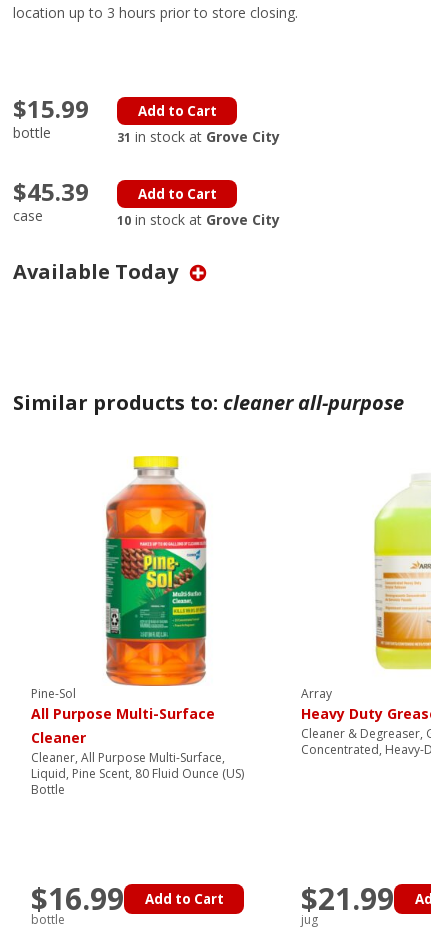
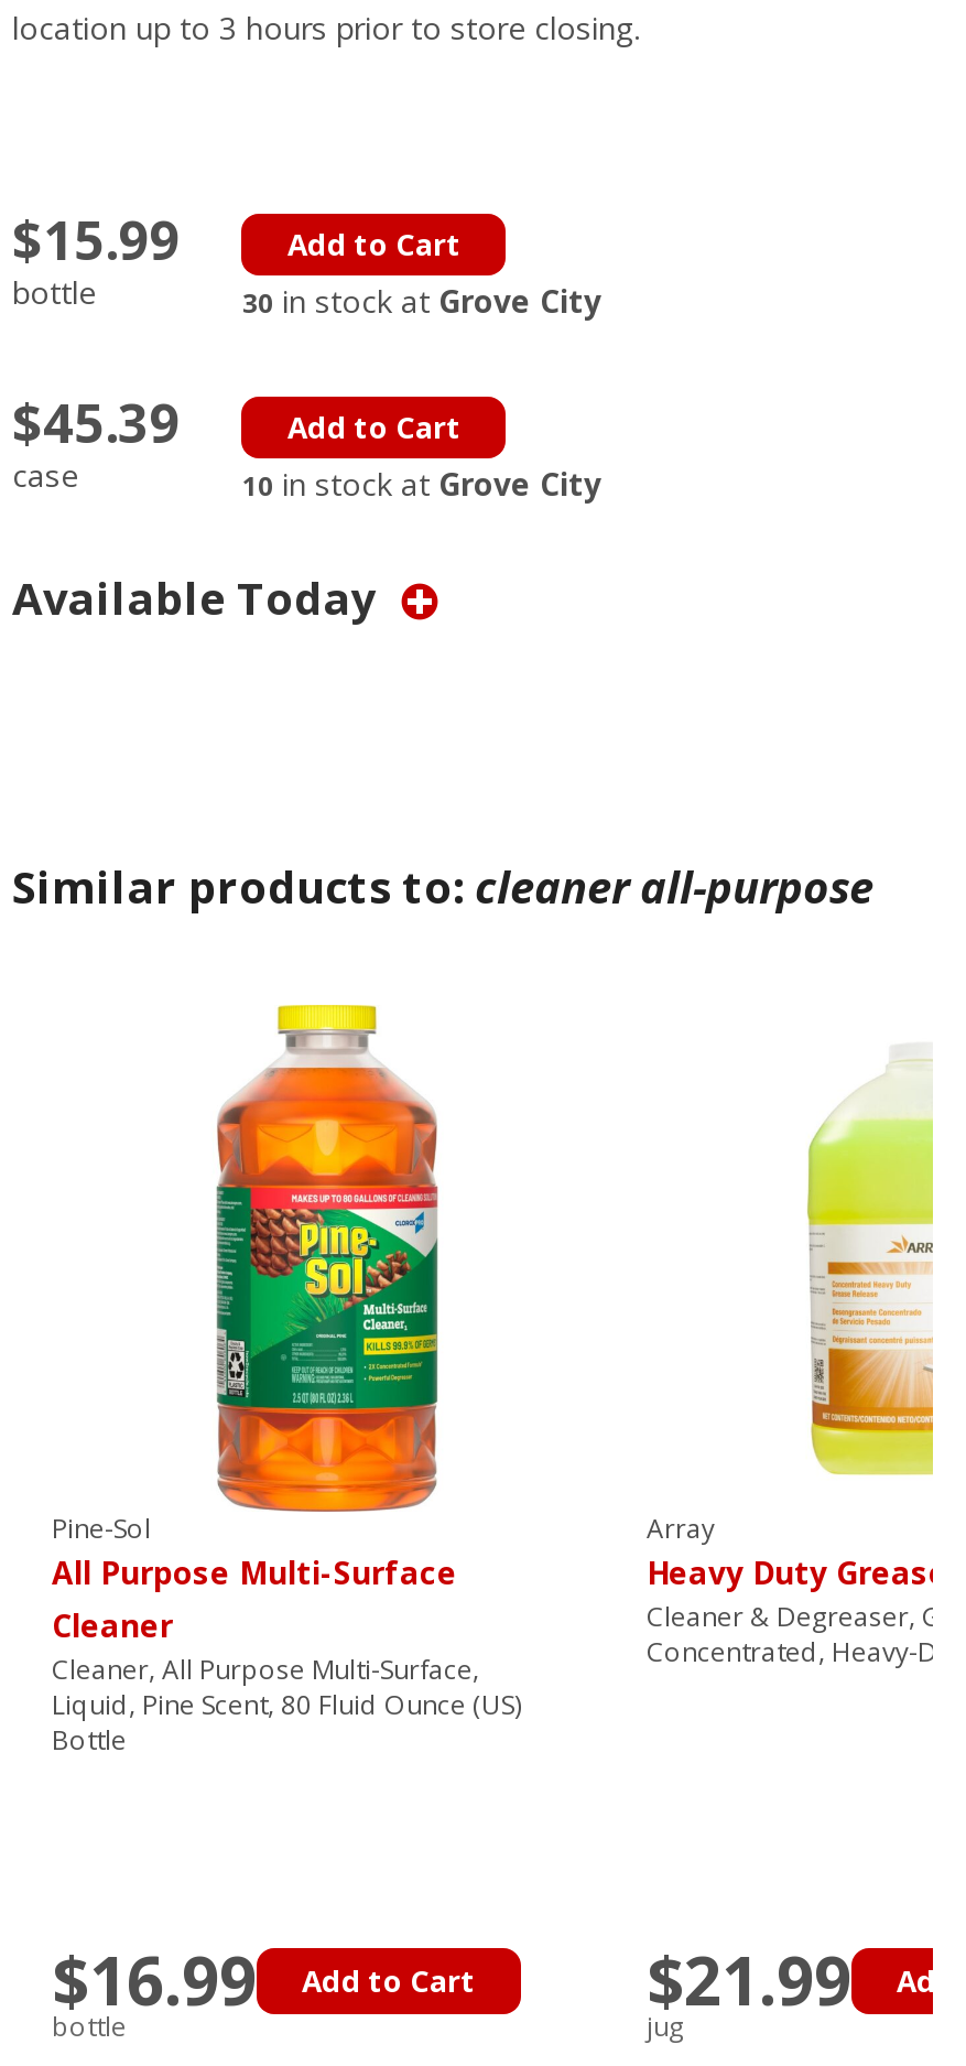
[117,127,280,146] 31 in stock at Grove City -> [242,280,601,322] 30 in stock at Grove City

